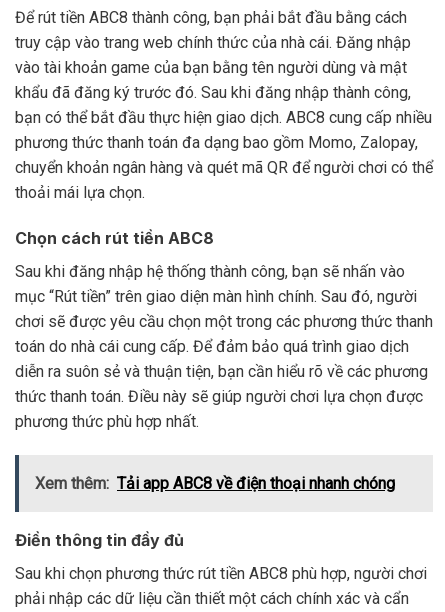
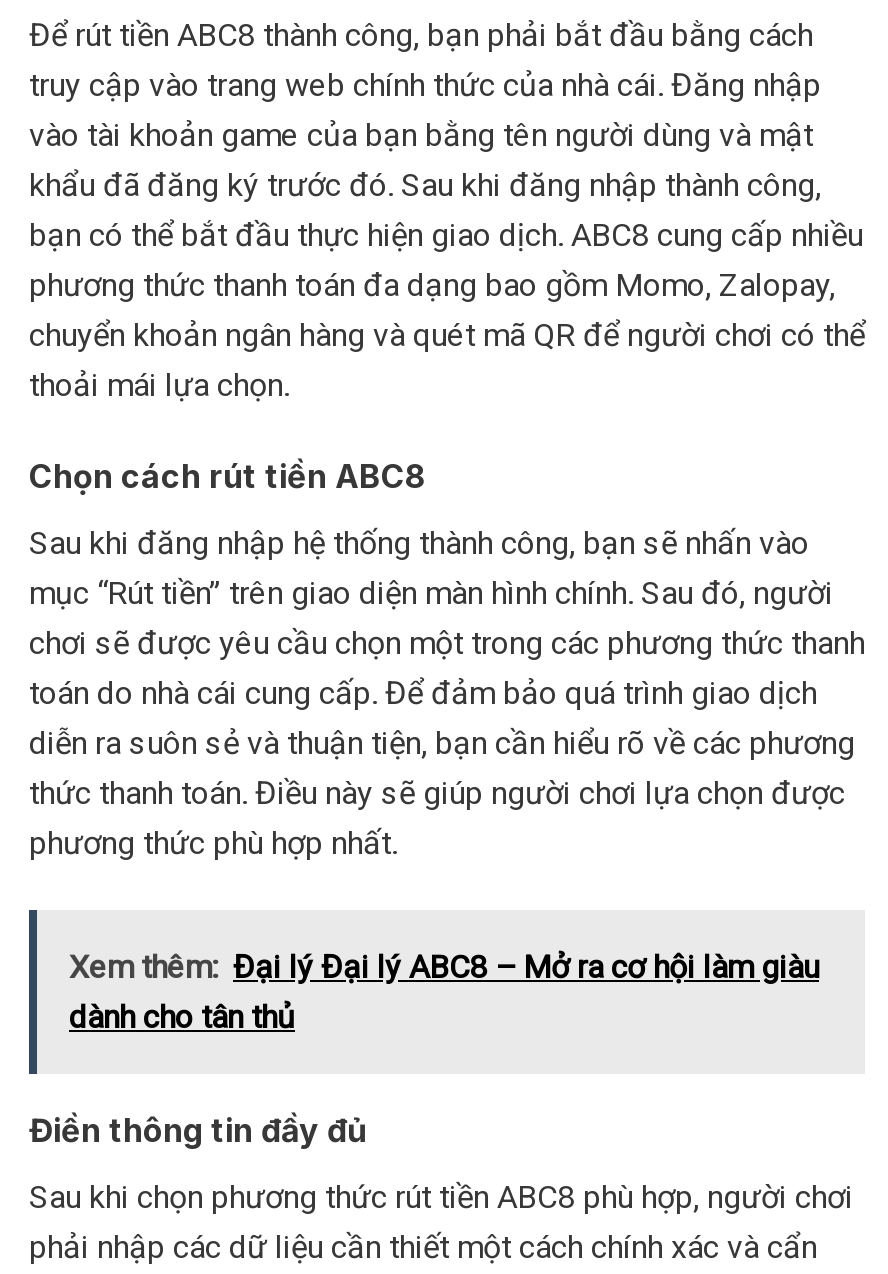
[35,474,395,493] Xem thêm: Tải app ABC8 về điện thoại nhanh chóng -> [69,948,819,1036] Xem thêm: Đại lý Đại lý ABC8 – Mở ra cơ hội làm giàu | dành cho tân thủ

